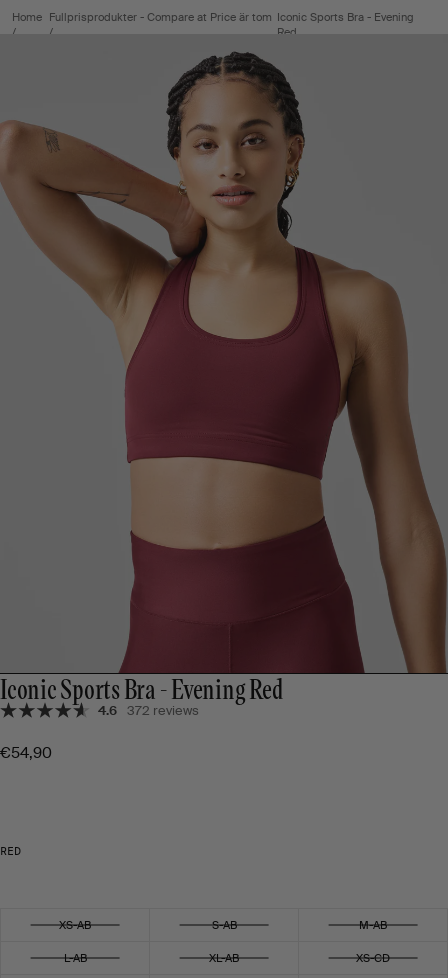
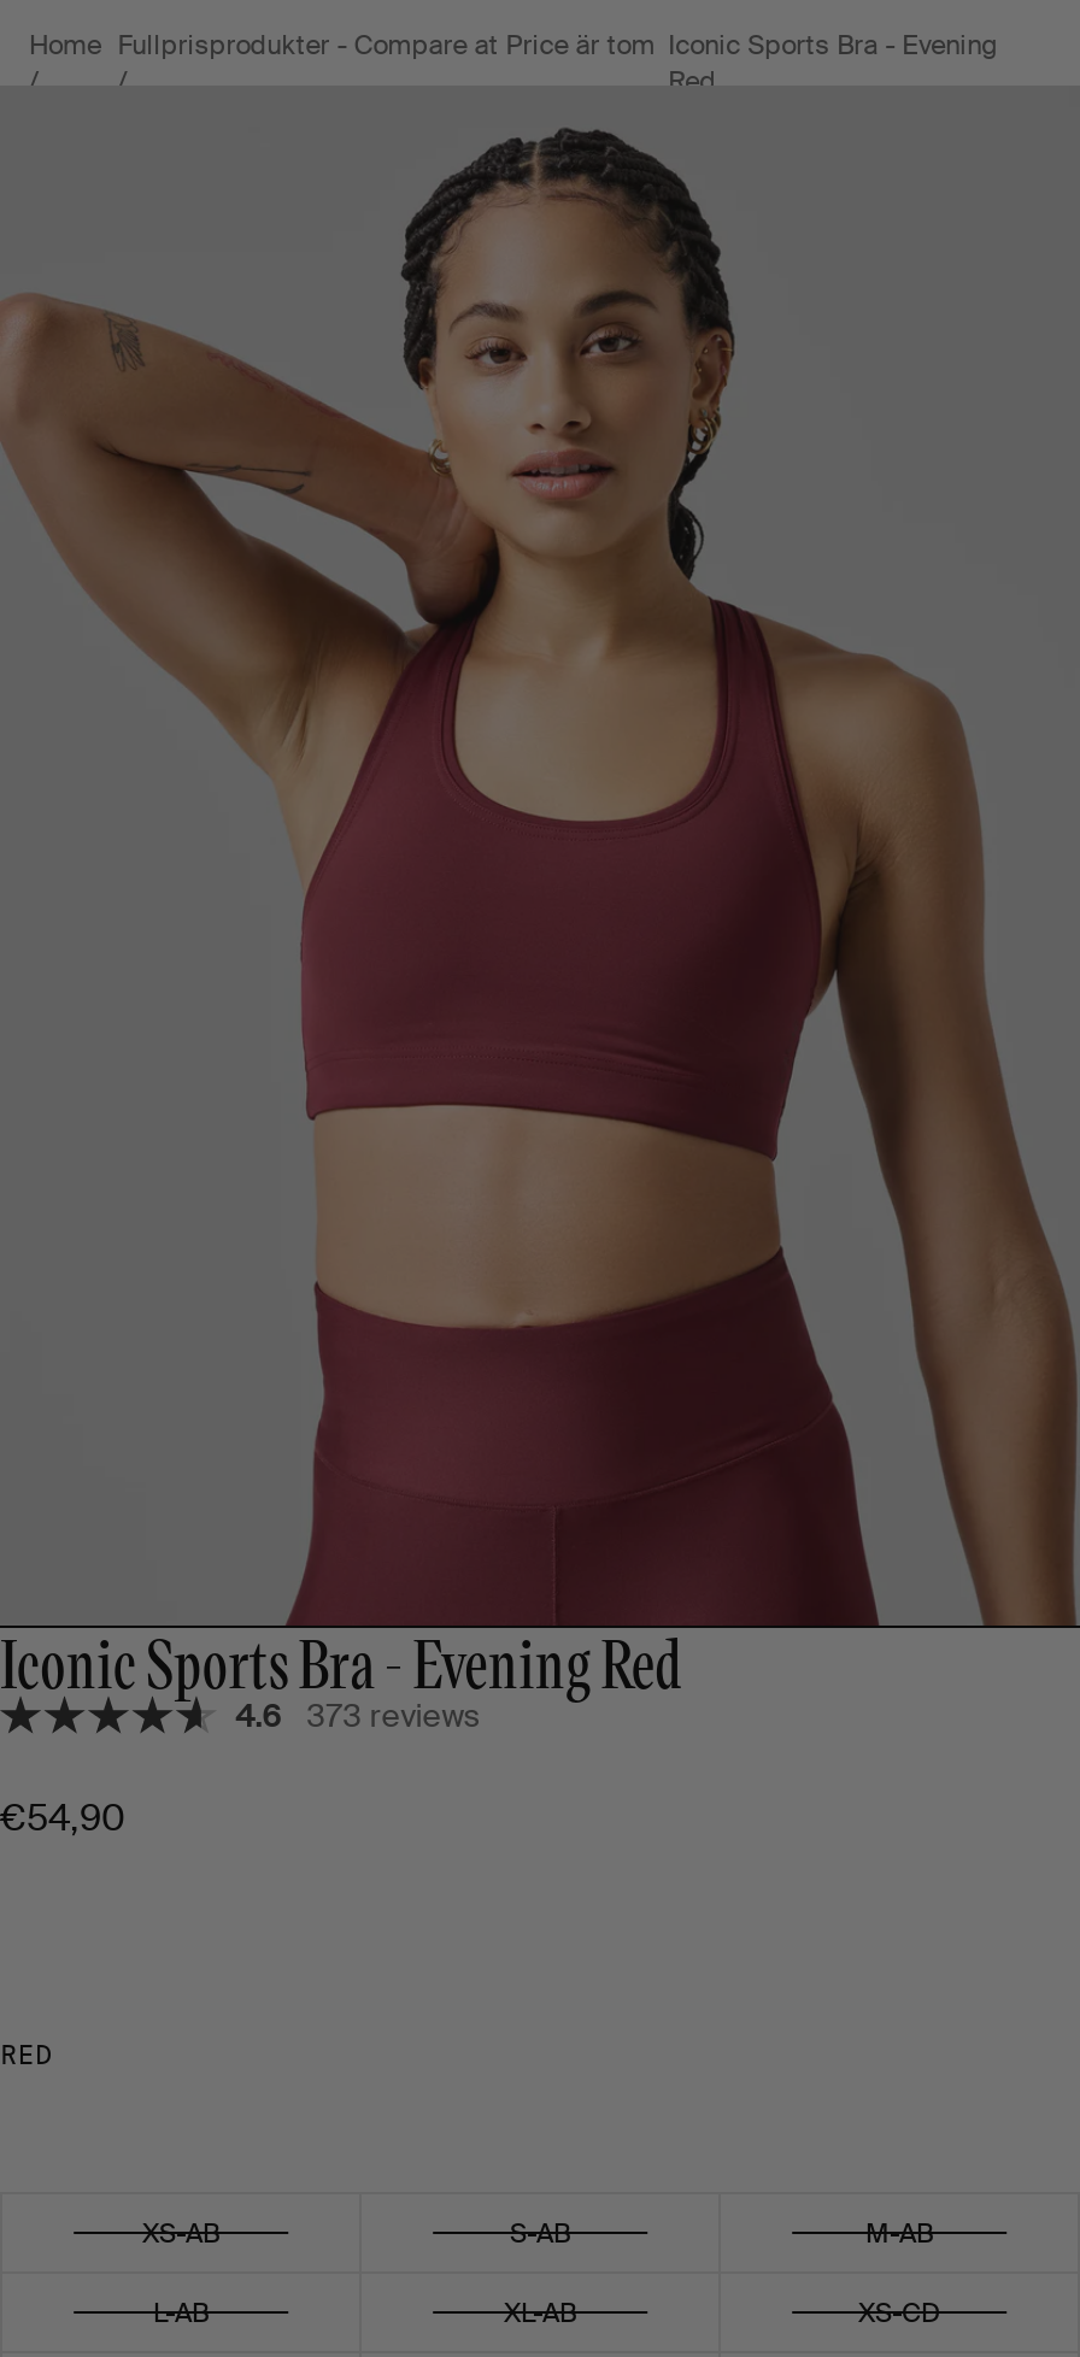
[98,702,199,719] 4.6 372 reviews -> [236,1696,480,1737] 4.6 373 reviews

